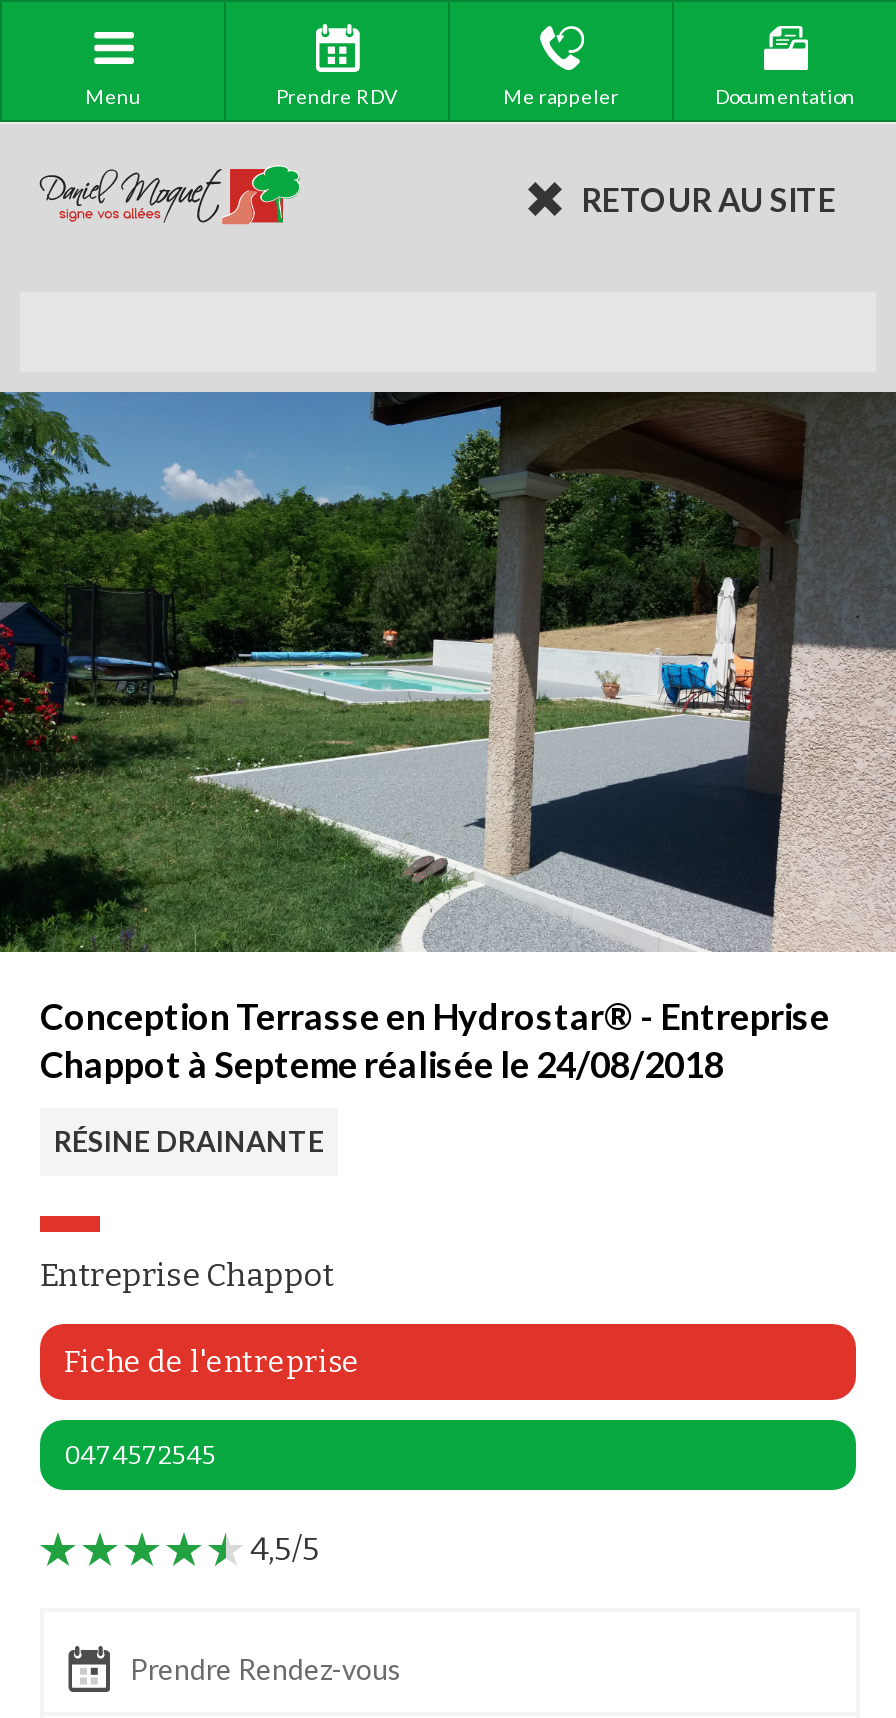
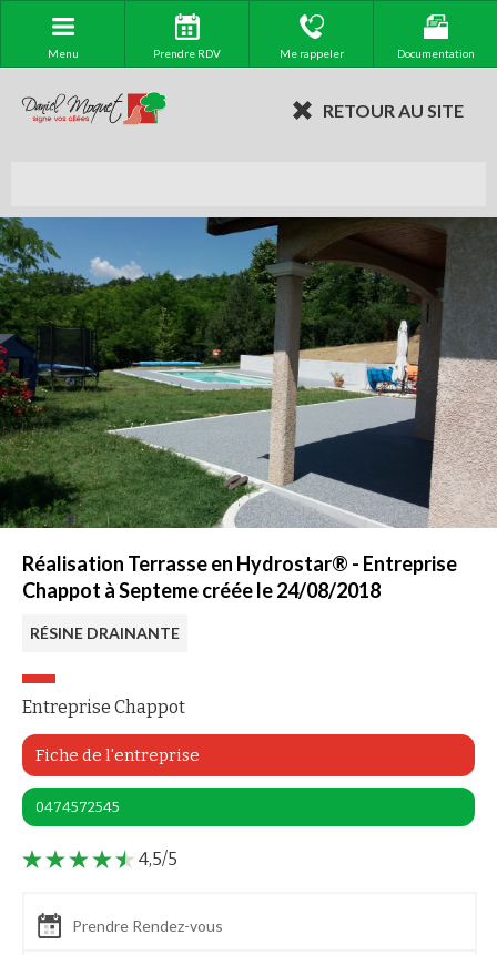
[40,994,830,1038] Conception Terrasse en Hydrostar® - Entreprise -> [22,551,457,576] Réalisation Terrasse en Hydrostar® - Entreprise
[40,1042,724,1086] Chappot à Septeme réalisée le 24/08/2018 -> [22,578,381,602] Chappot à Septeme créée le 24/08/2018

